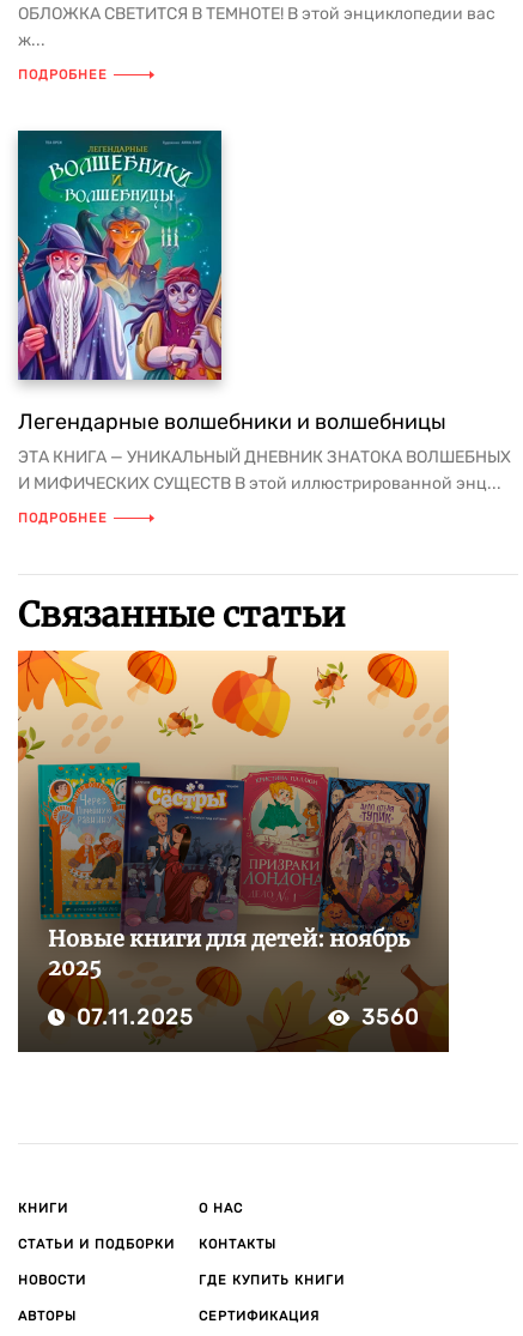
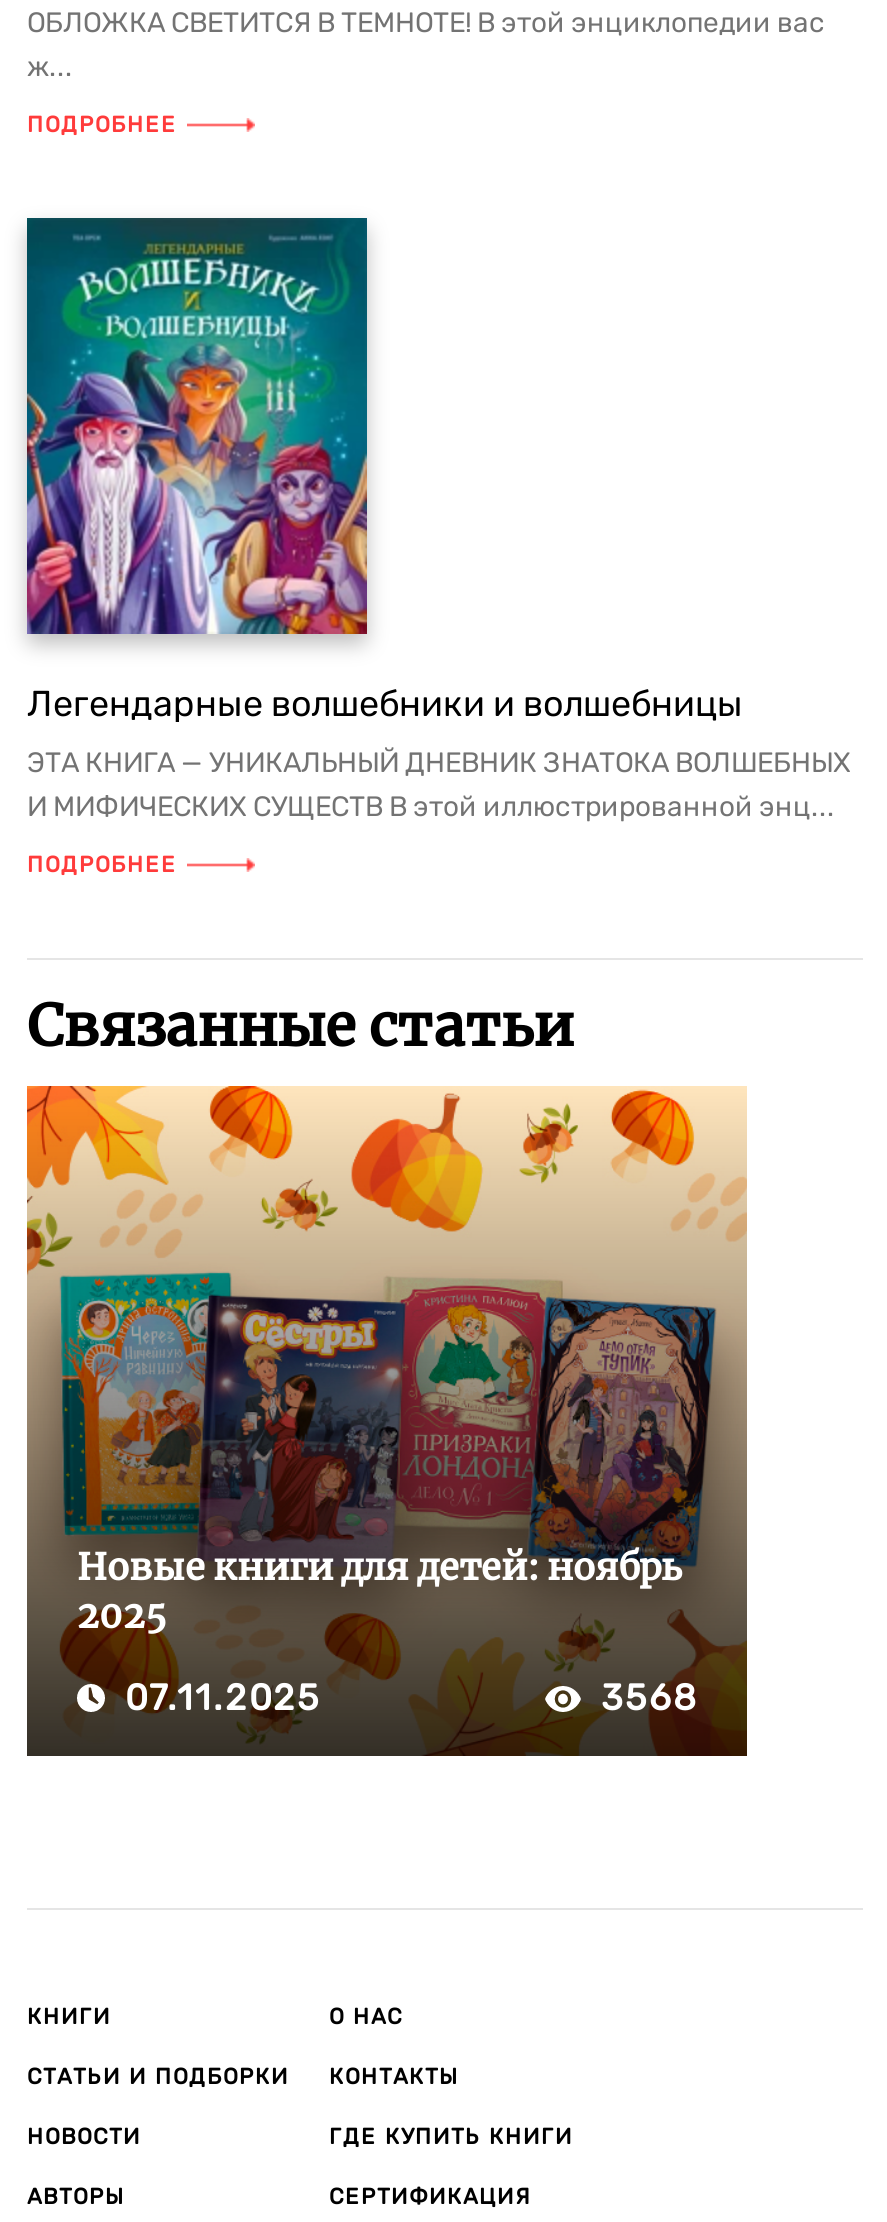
[361,1004,419,1030] 3560 -> [601,1676,697,1720] 3568

